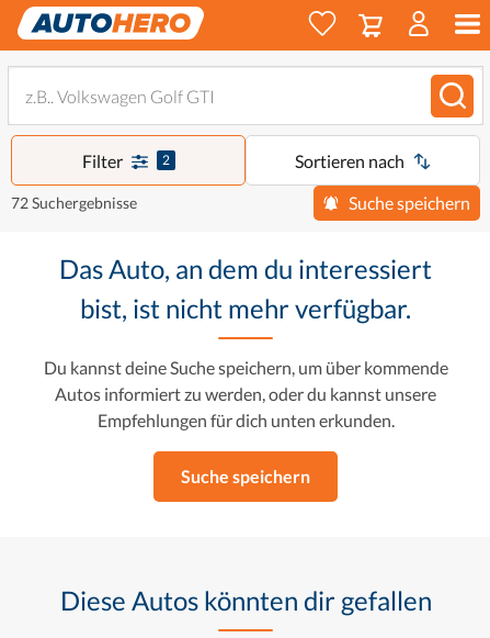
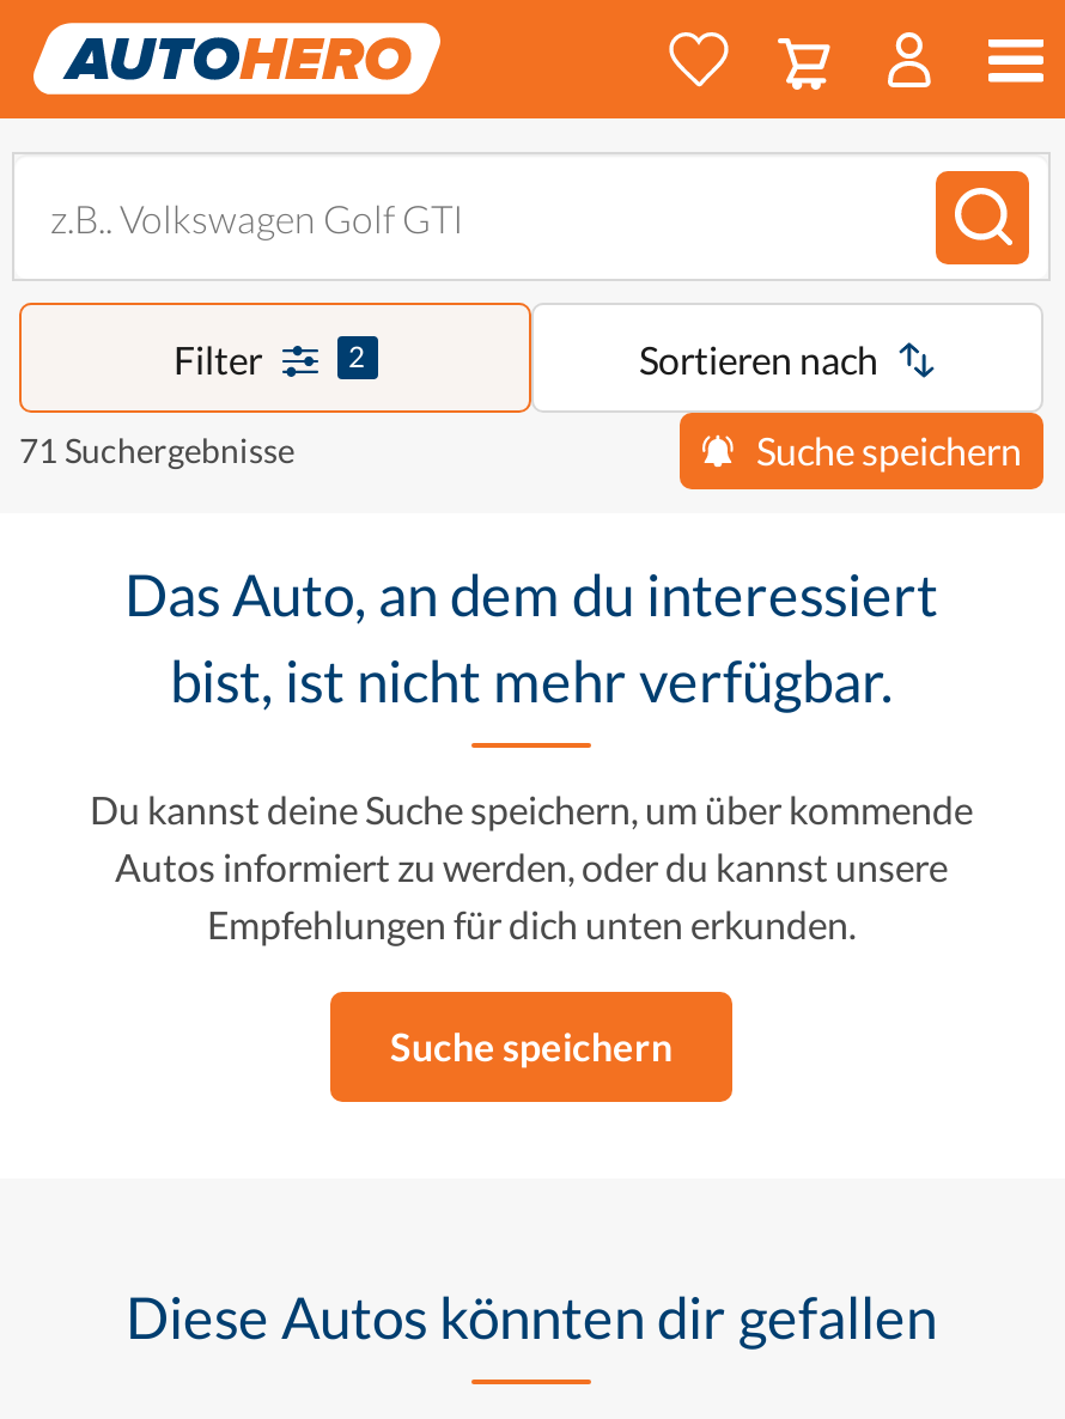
[11,193,137,212] 72 Suchergebnisse -> [19,430,294,470] 71 Suchergebnisse

